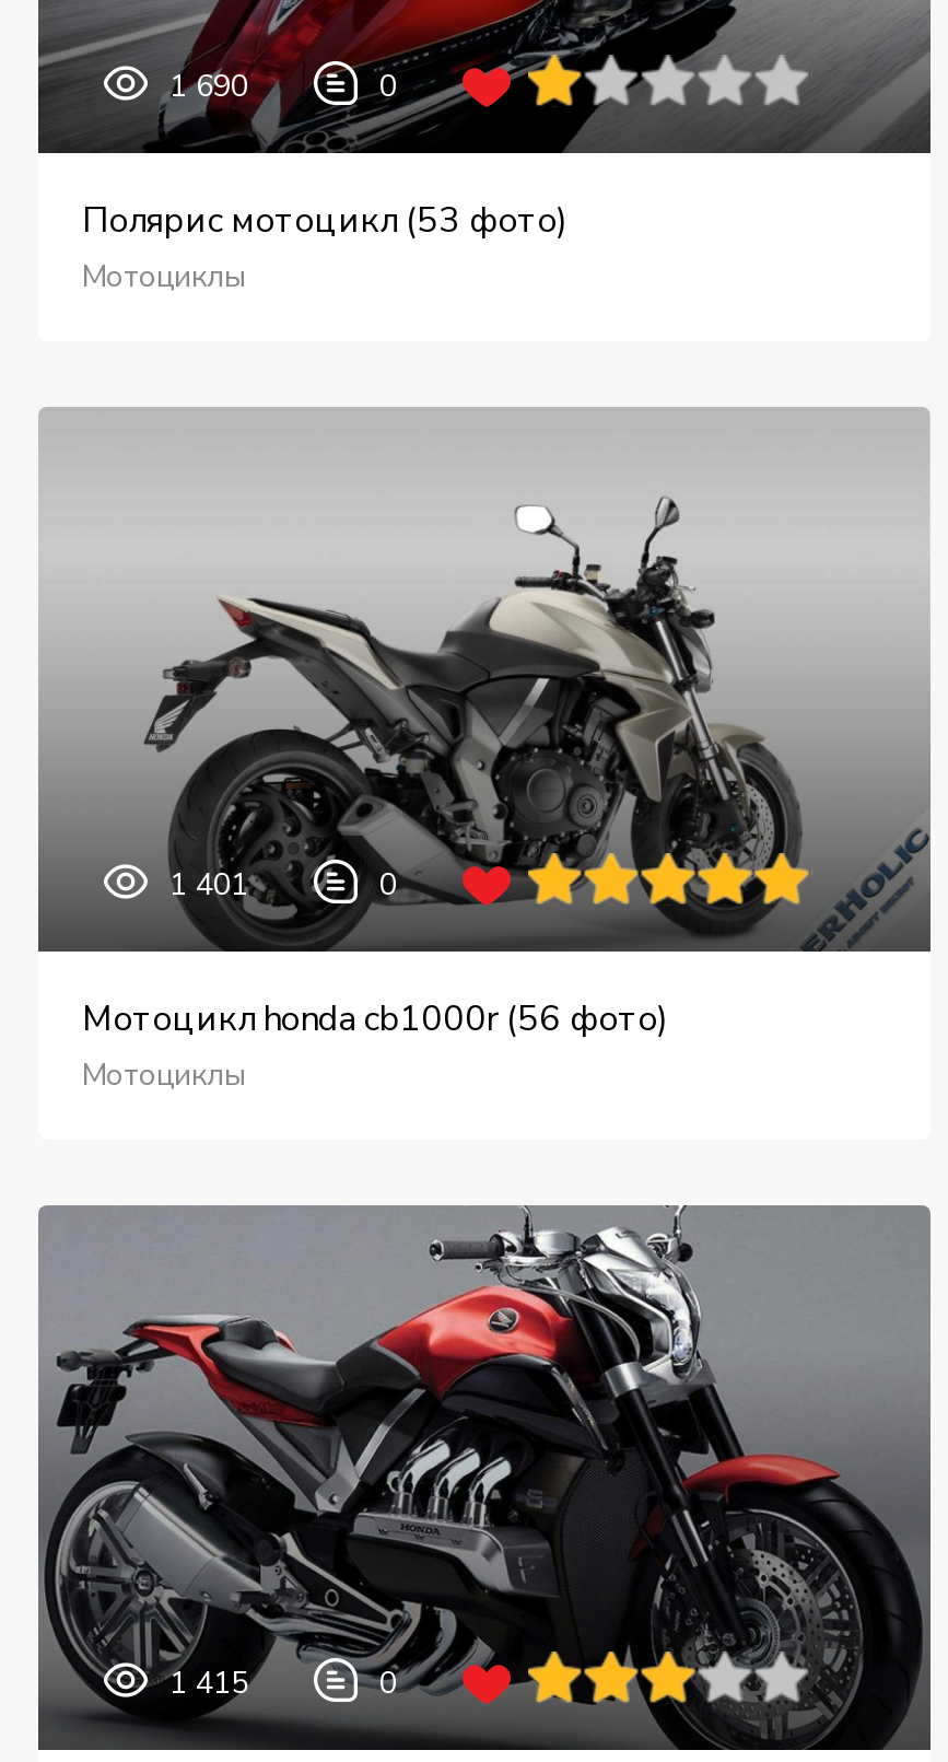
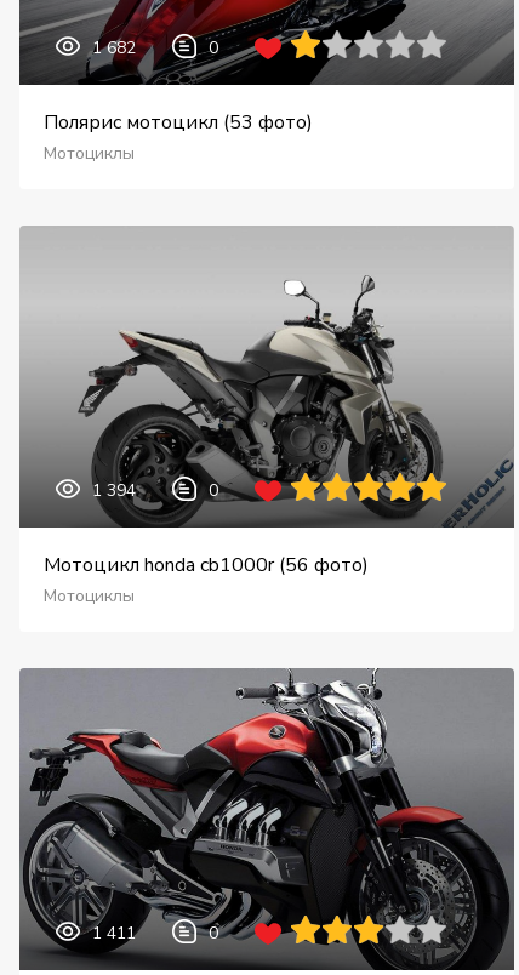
[169,65,248,107] 1 690 -> [92,36,136,59] 1 682
[169,864,248,905] 1 401 -> [92,479,136,502] 1 394
[169,1662,248,1703] 1 415 -> [92,921,136,944] 1 411

